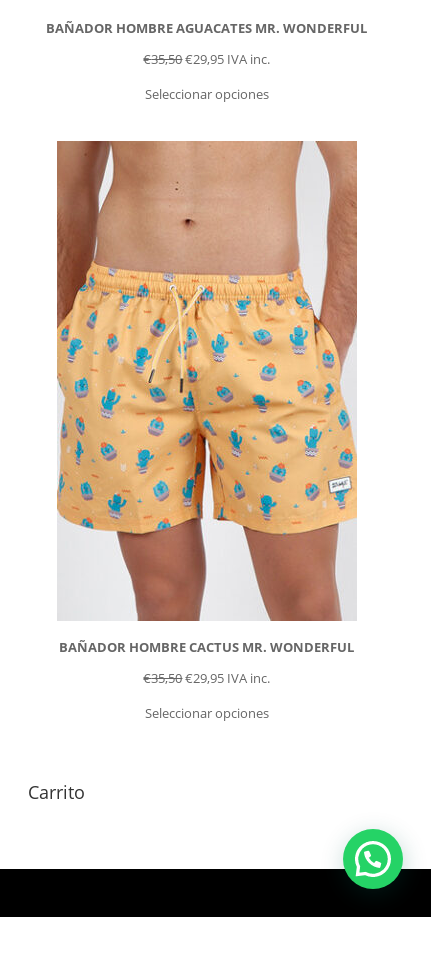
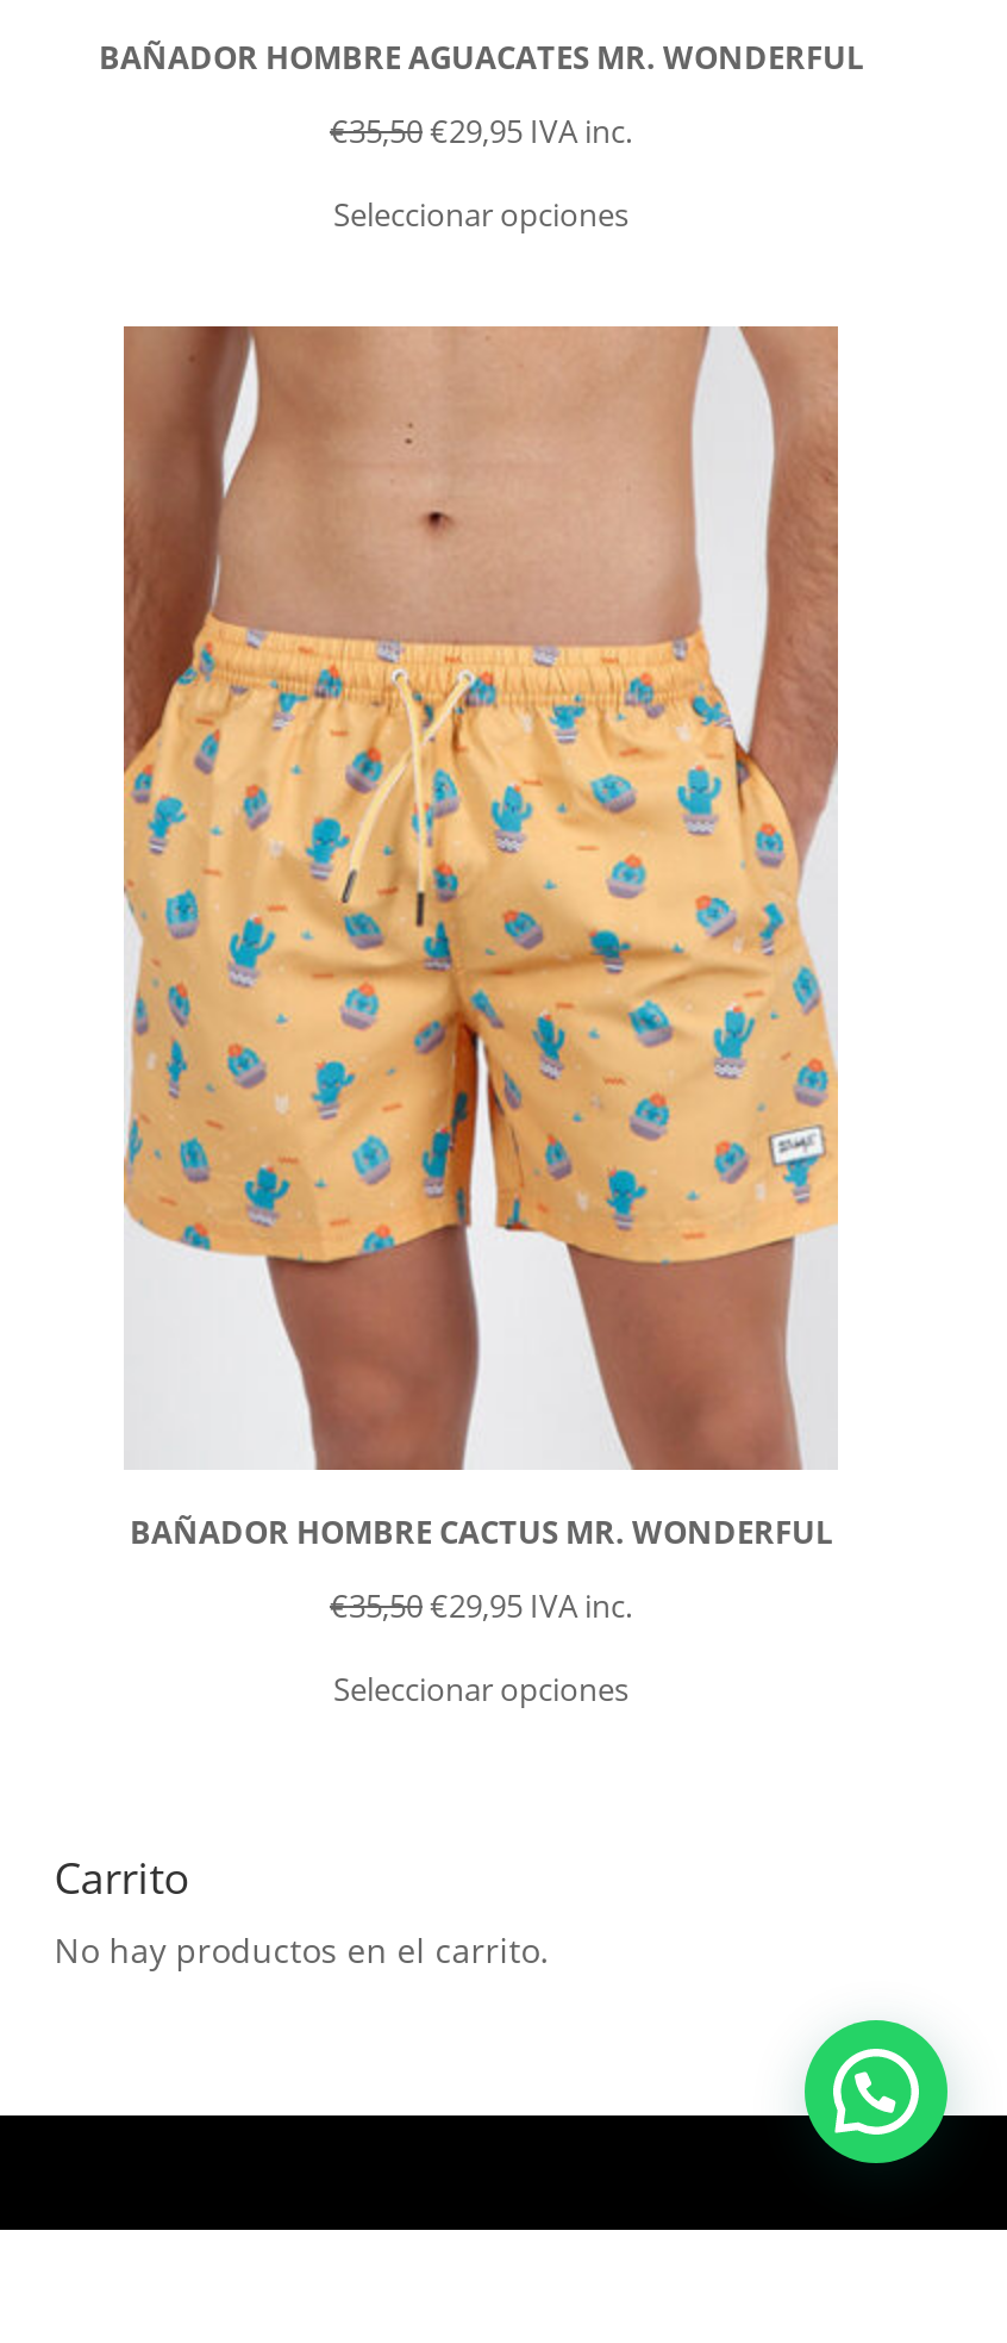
none -> [54,1927,549,1972] No hay productos en el carrito.

